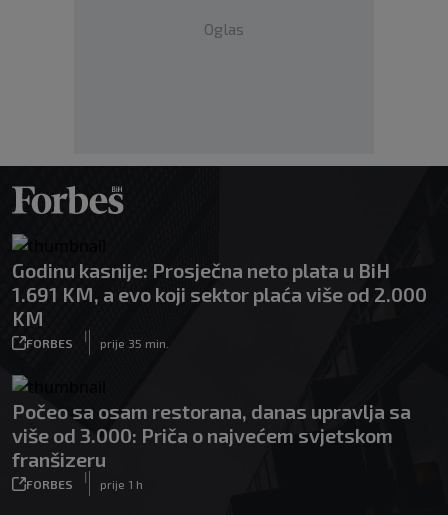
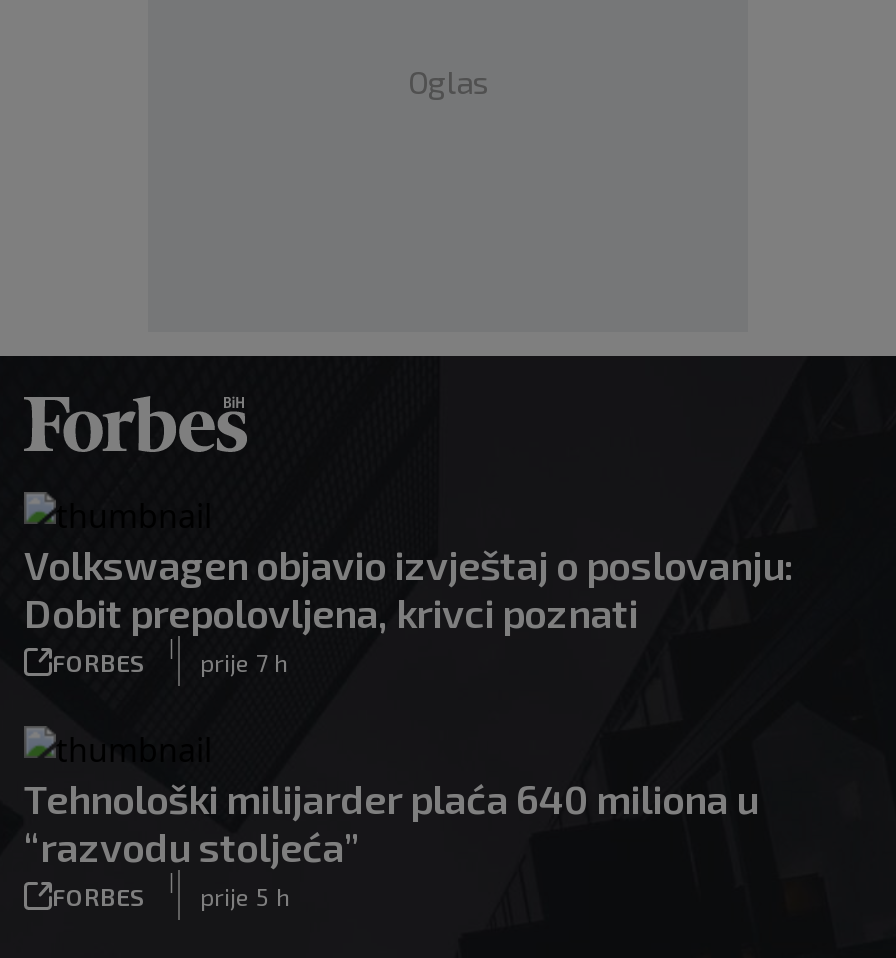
[12,258,427,330] Godinu kasnije: Prosječna neto plata u BiH | 1.691 KM, a evo koji sektor plaća više od 2.000 | KM -> [24,540,794,636] Volkswagen objavio izvještaj o poslovanju: | Dobit prepolovljena, krivci poznati
[26,335,169,349] FORBES prije 35 min. -> [52,647,288,675] FORBES prije 7 h
[12,399,411,471] Počeo sa osam restorana, danas upravlja sa | više od 3.000: Priča o najvećem svjetskom | franšizeru -> [24,774,758,870] Tehnološki milijarder plaća 640 miliona u | “razvodu stoljeća”
[26,476,143,490] FORBES prije 1 h -> [52,881,290,909] FORBES prije 5 h

